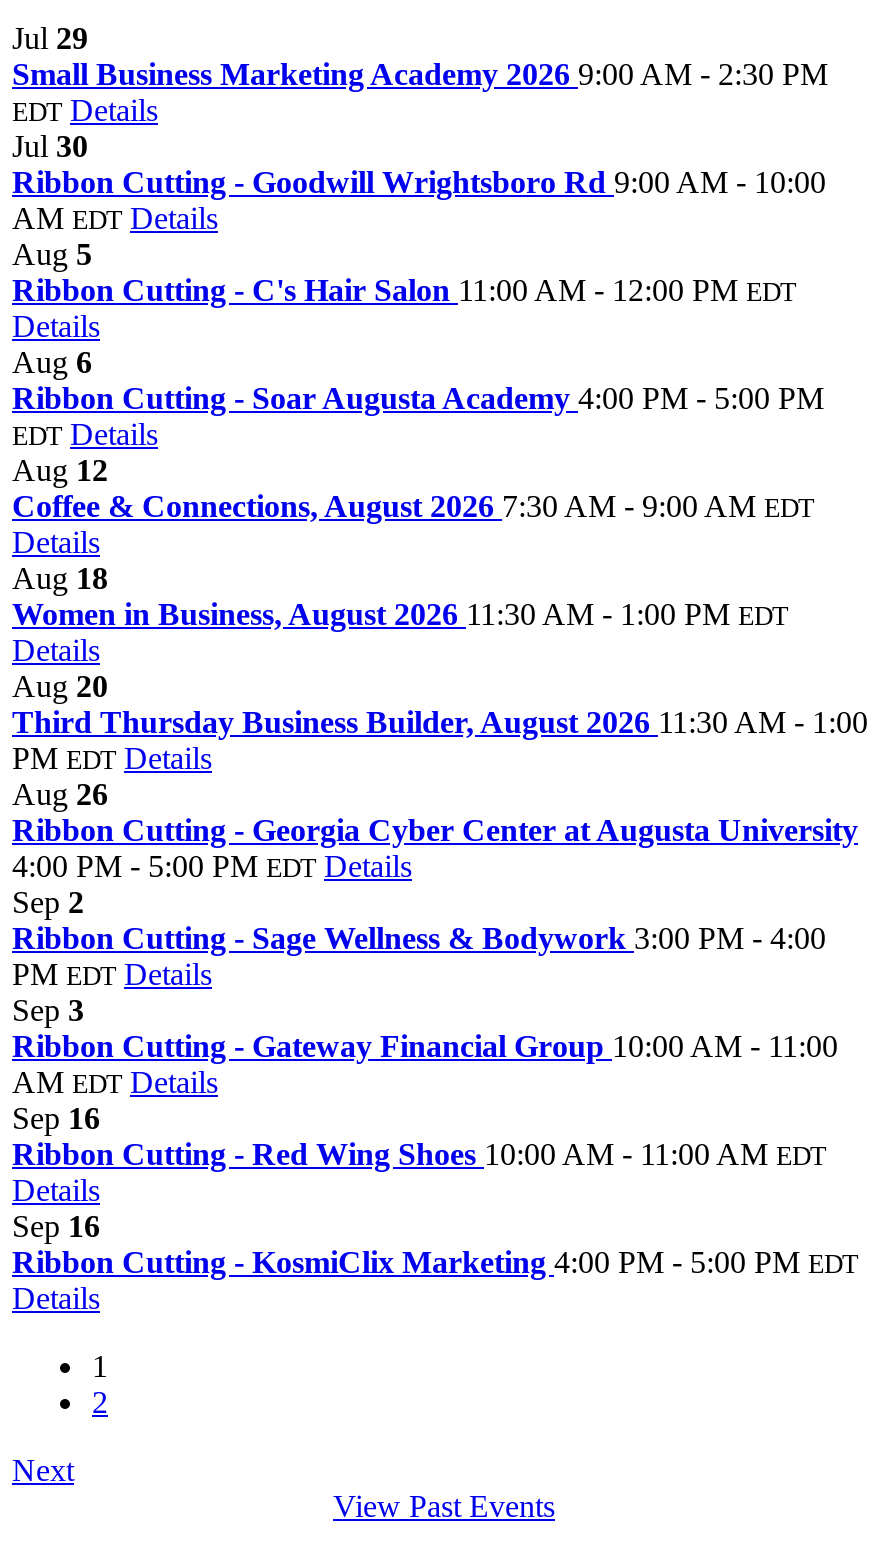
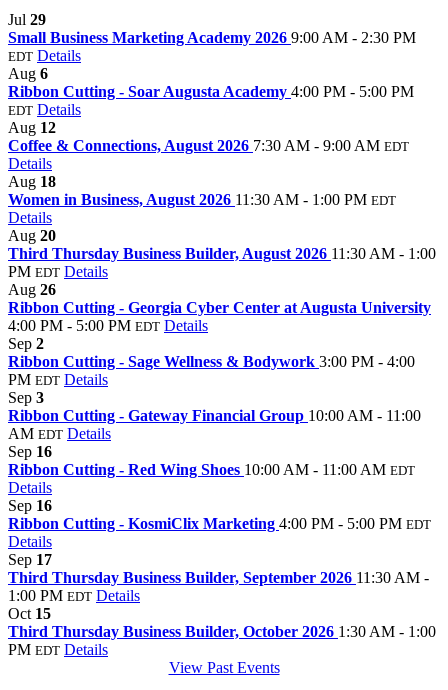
[12,128,826,342] Jul 30 | Ribbon Cutting - Goodwill Wrightsboro Rd 9:00 AM - 10:00 | AM EDT Details | Aug 5 | Ribbon Cutting - C's Hair Salon 11:00 AM - 12:00 PM EDT | Details -> none
moved [12,344,868,1314] -> [8,65,436,550]: Aug 6 | Ribbon Cutting - Soar Augusta Academy 4:00 PM - 5:00 PM | EDT Details | ... | Ribbon Cutting - KosmiClix Marketing 4:00 PM - 5:00 PM EDT | Details
[12,1348,108,1486] 1 | 2 | Next -> [8,551,436,658] Sep 17 | Third Thursday Business Builder, September 2026 11:30 AM - | 1:00 PM EDT Details | Oct 15 | Third Thursday Business Builder, October 2026 1:30 AM - 1:00 | PM EDT Details

